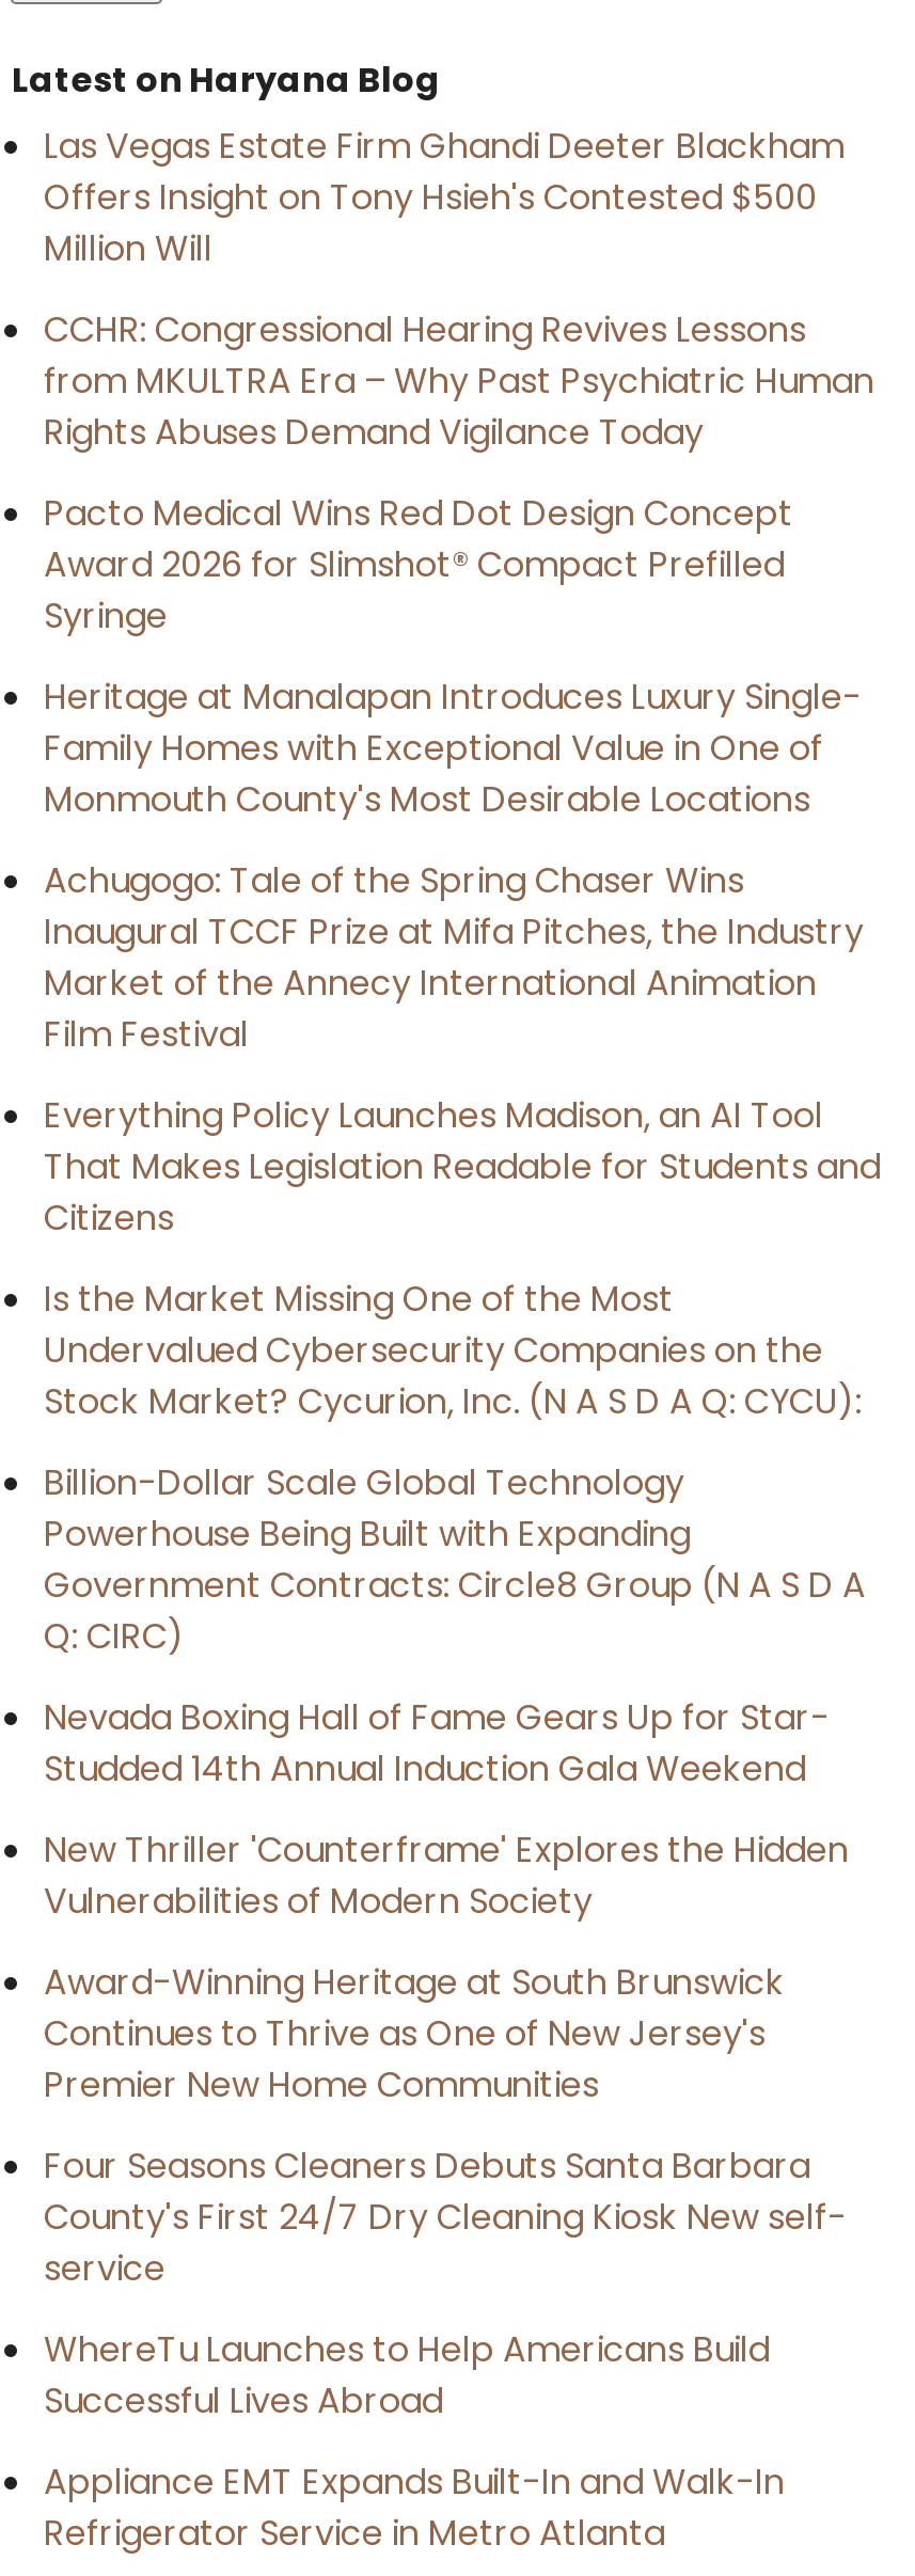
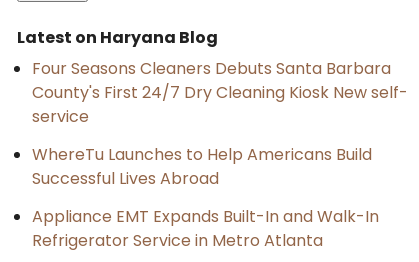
[44,122,881,2109] Las Vegas Estate Firm Ghandi Deeter Blackham | Offers Insight on Tony Hsieh's Contested $500 | Million Will | CCHR: Congressional Hearing Revives Lessons | from MKULTRA Era – Why Past Psychiatric Human | Rights Abuses Demand Vigilance Today | Pacto Medical Wins Red Dot Design Concept | Award 2026 for Slimshot® Compact Prefilled | Syringe | Heritage at Manalapan Introduces Luxury Single- | Family Homes with Exceptional Value in One of | Monmouth County's Most Desirable Locations | Achugogo: Tale of the Spring Chaser Wins | Inaugural TCCF Prize at Mifa Pitches, the Industry | Market of the Annecy International Animation | Film Festival | Everything Policy Launches Madison, an AI Tool | That Makes Legislation Readable for Students and | Citizens | Is the Market Missing One of the Most | Undervalued Cybersecurity Companies on the | Stock Market? Cycurion, Inc. (N A S D A Q: CYCU): | Billion-Dollar Scale Global Technology | Powerhouse Being Built with Expanding | Government Contracts: Circle8 Group (N A S D A | Q: CIRC) | Nevada Boxing Hall of Fame Gears Up for Star- | Studded 14th Annual Induction Gala Weekend | New Thriller 'Counterframe' Explores the Hidden | Vulnerabilities of Modern Society | Award-Winning Heritage at South Brunswick | Continues to Thrive as One of New Jersey's | Premier New Home Communities -> none

